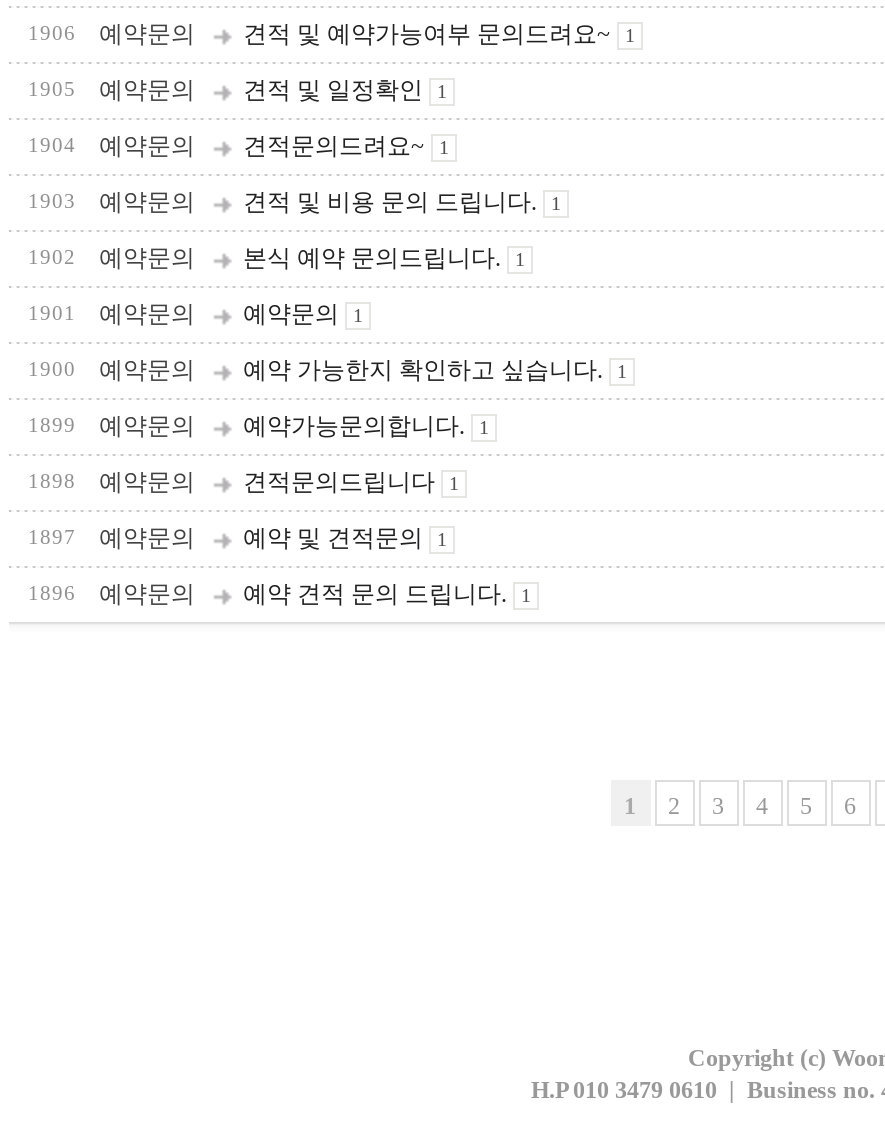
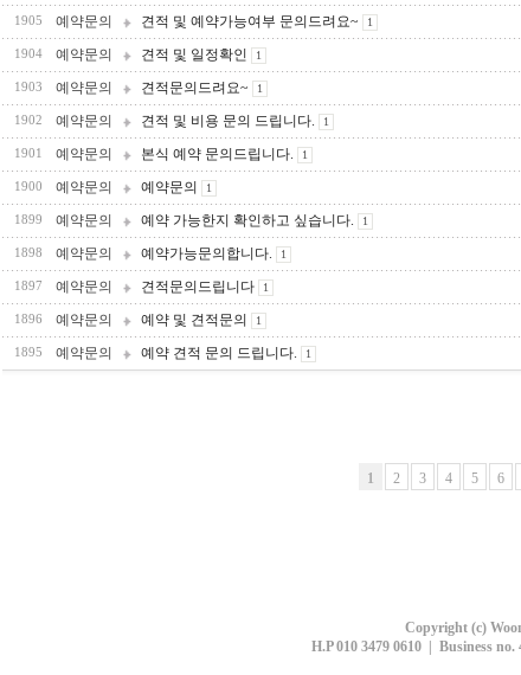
[28,20,635,48] 1906 예약문의 견적 및 예약가능여부 문의드려요~ 1 -> [14,13,373,30] 1905 예약문의 견적 및 예약가능여부 문의드려요~ 1
[28,76,447,104] 1905 예약문의 견적 및 일정확인 1 -> [14,46,262,63] 1904 예약문의 견적 및 일정확인 1
[28,132,449,160] 1904 예약문의 견적문의드려요~ 1 -> [14,79,263,96] 1903 예약문의 견적문의드려요~ 1
[28,188,561,216] 1903 예약문의 견적 및 비용 문의 드립니다. 1 -> [14,112,329,129] 1902 예약문의 견적 및 비용 문의 드립니다. 1
[28,244,525,272] 1902 예약문의 본식 예약 문의드립니다. 1 -> [14,146,308,162] 1901 예약문의 본식 예약 문의드립니다. 1
[28,300,363,328] 1901 예약문의 예약문의 1 -> [14,179,212,195] 1900 예약문의 예약문의 1
[28,356,627,384] 1900 예약문의 예약 가능한지 확인하고 싶습니다. 1 -> [14,212,368,229] 1899 예약문의 예약 가능한지 확인하고 싶습니다. 1
[28,412,489,440] 1899 예약문의 예약가능문의합니다. 1 -> [14,245,287,262] 1898 예약문의 예약가능문의합니다. 1
[28,468,459,496] 1898 예약문의 견적문의드립니다 1 -> [14,278,269,295] 1897 예약문의 견적문의드립니다 1
[28,524,447,552] 1897 예약문의 예약 및 견적문의 1 -> [14,311,262,328] 1896 예약문의 예약 및 견적문의 1
[28,580,531,608] 1896 예약문의 예약 견적 문의 드립니다. 1 -> [14,345,311,361] 1895 예약문의 예약 견적 문의 드립니다. 1

